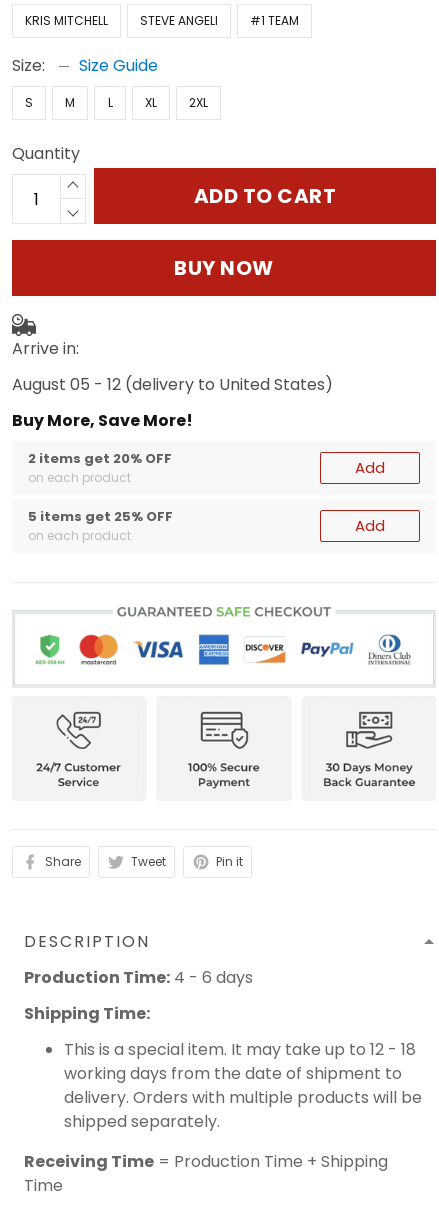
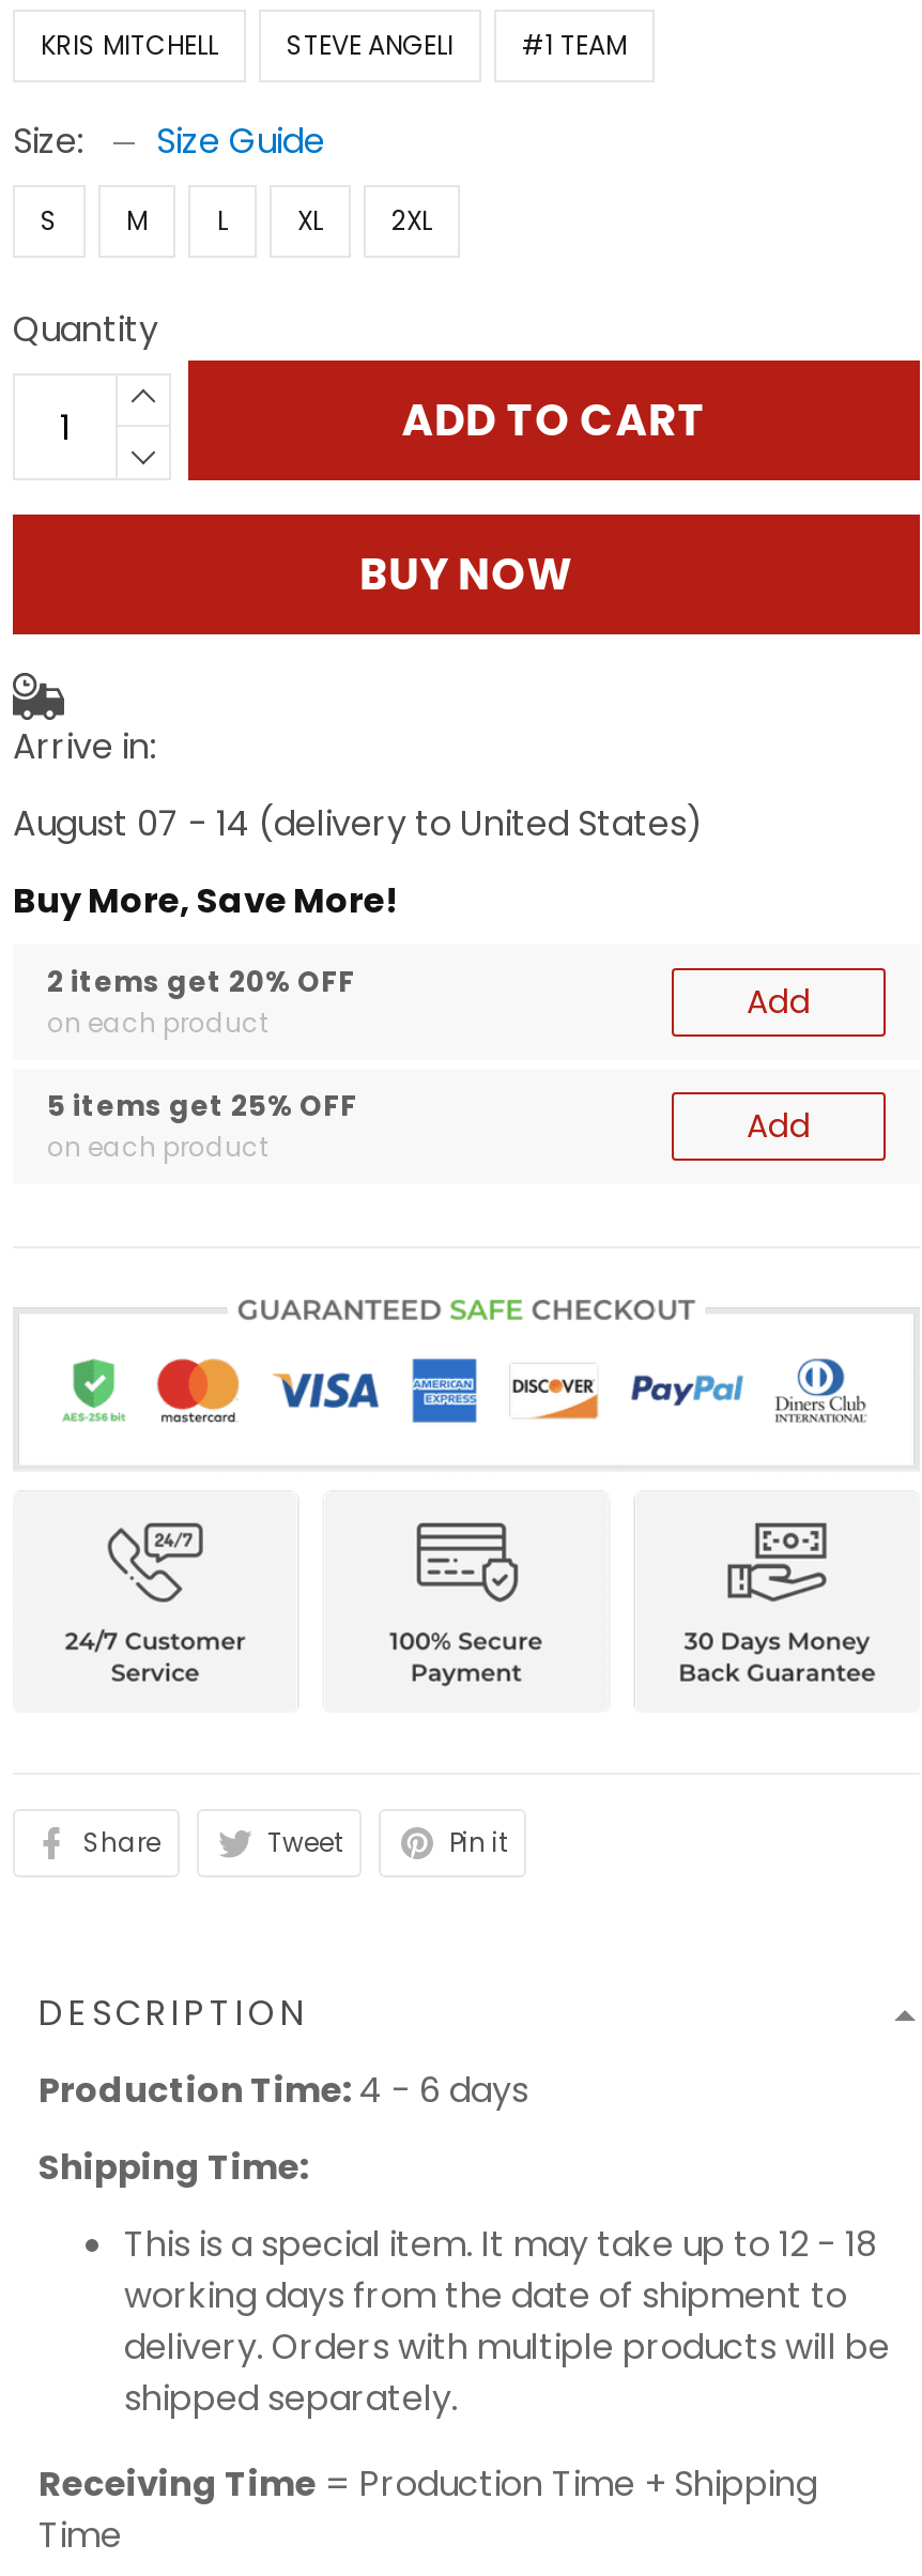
[12,373,333,396] August 05 - 12 (delivery to United States) -> [13,798,704,847] August 07 - 14 (delivery to United States)

